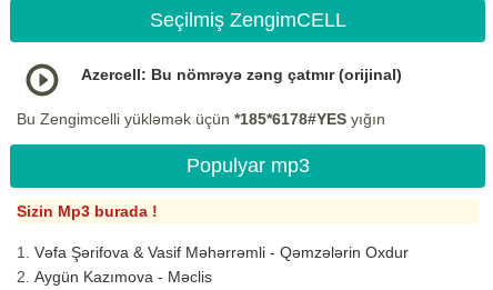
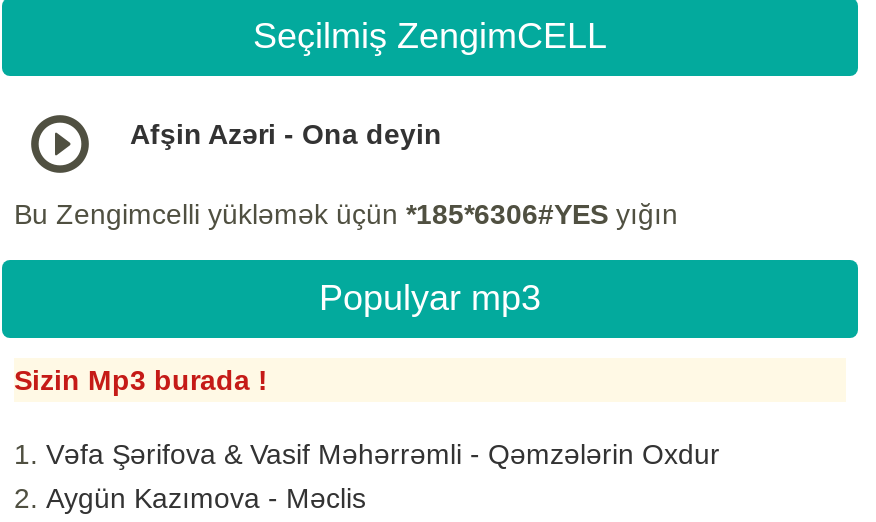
[81,66,402,83] Azercell: Bu nömrəyə zəng çatmır (orijinal) -> [130,118,442,150] Afşin Azəri - Ona deyin
[17,110,385,128] Bu Zengimcelli yükləmək üçün *185*6178#YES yığın -> [14,198,678,230] Bu Zengimcelli yükləmək üçün *185*6306#YES yığın

